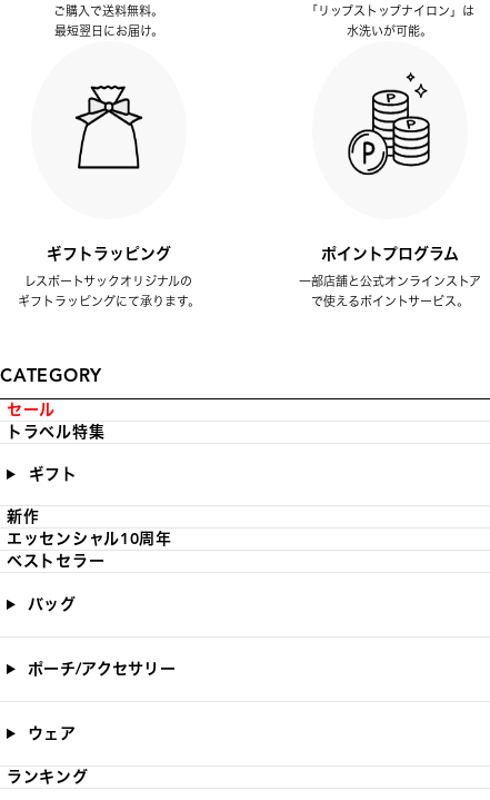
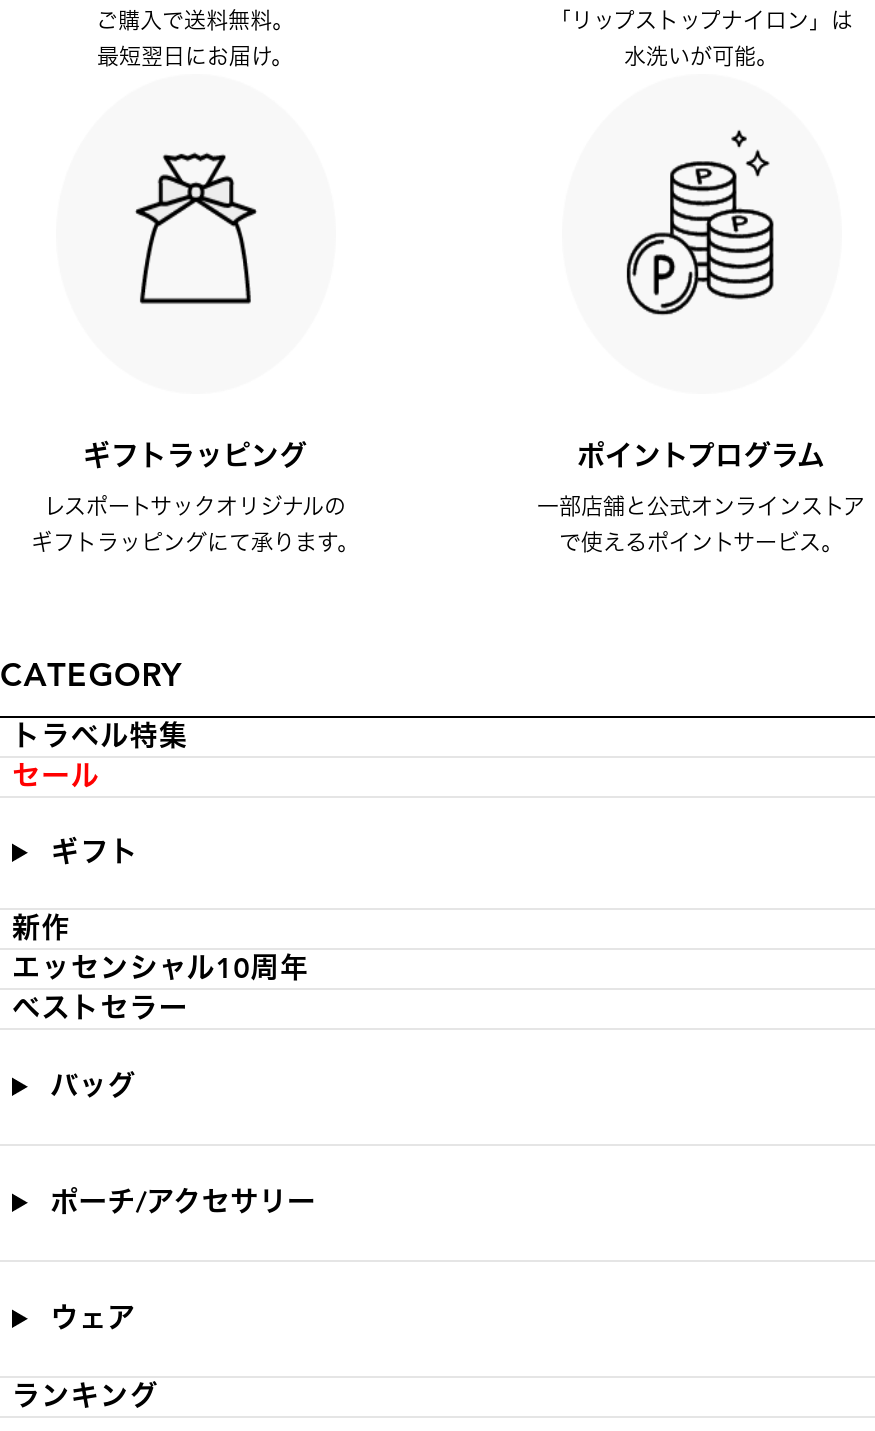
moved [7,401,56,419] -> [12,760,100,794]: セール
moved [7,423,105,442] -> [12,720,188,754]: トラベル特集

